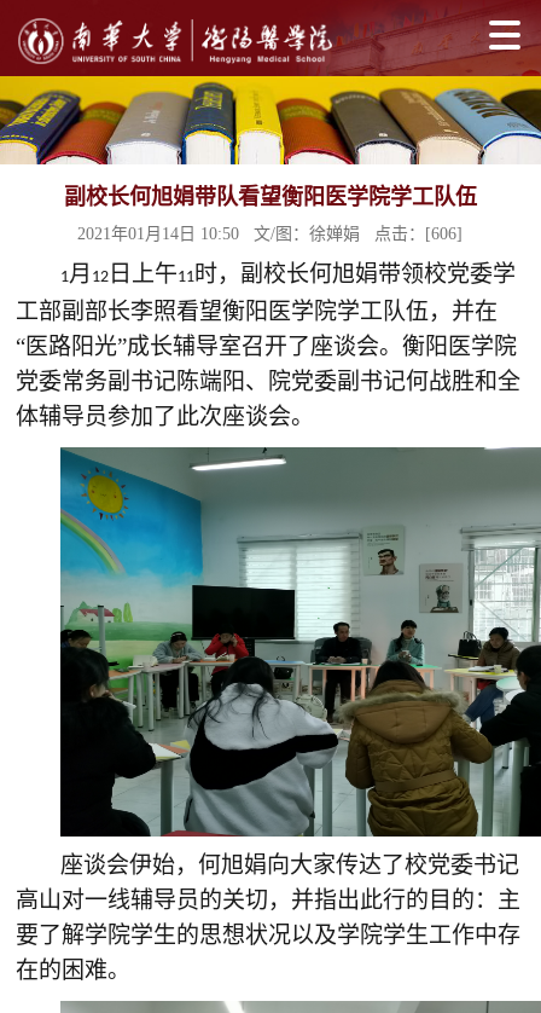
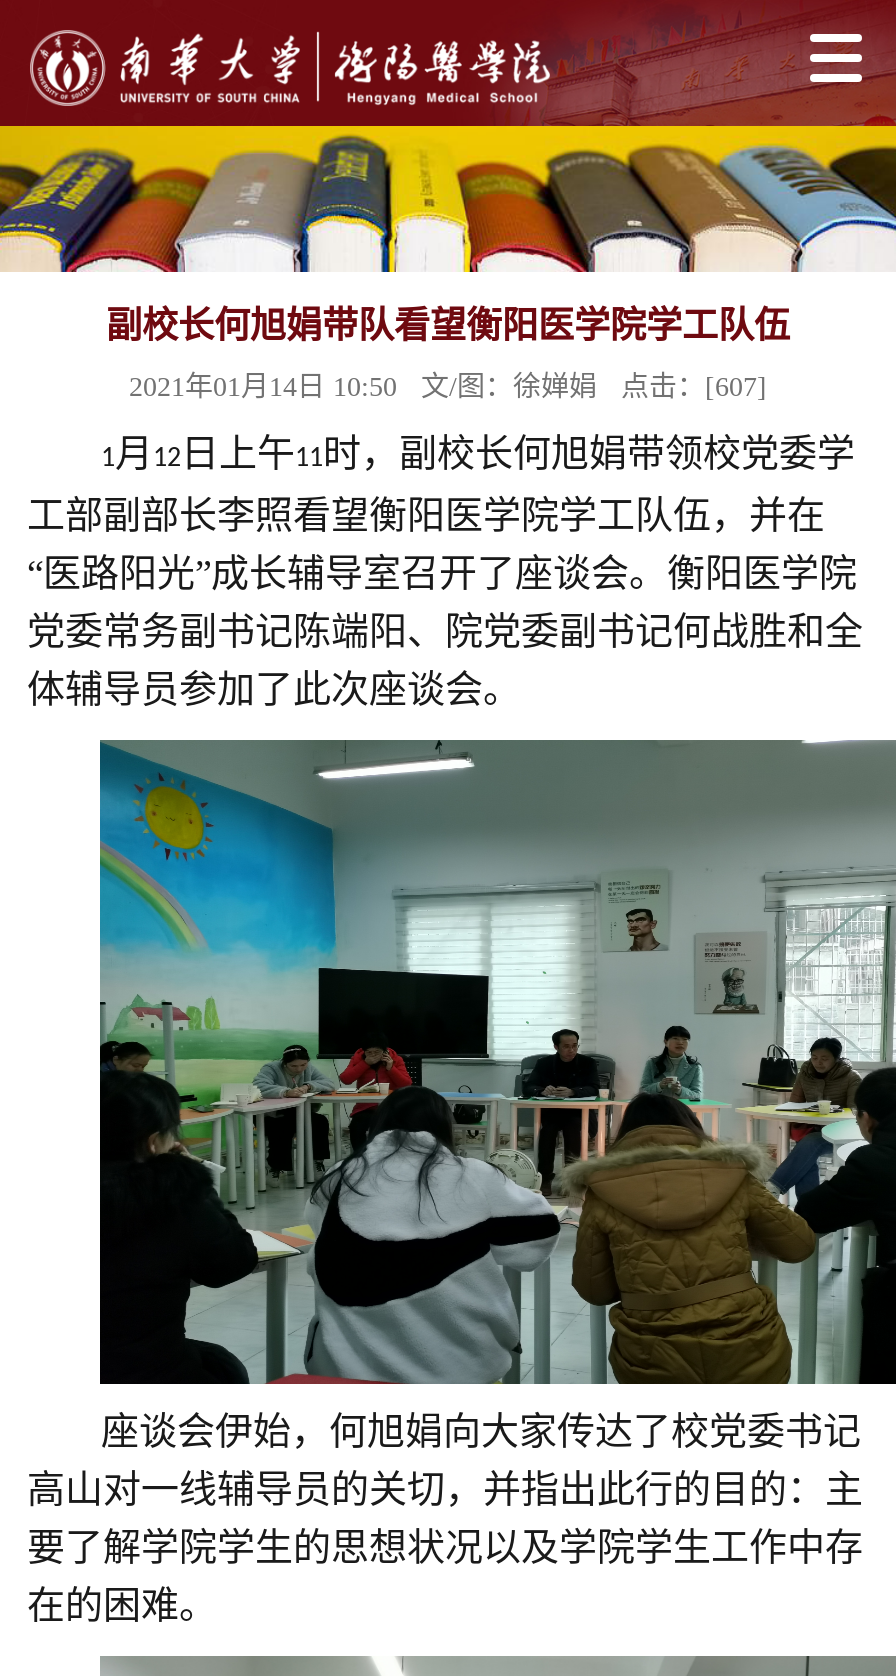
[78,225,463,243] 2021年01月14日 10:50 文/图：徐婵娟 点击：[606] -> [129,372,767,402] 2021年01月14日 10:50 文/图：徐婵娟 点击：[607]

